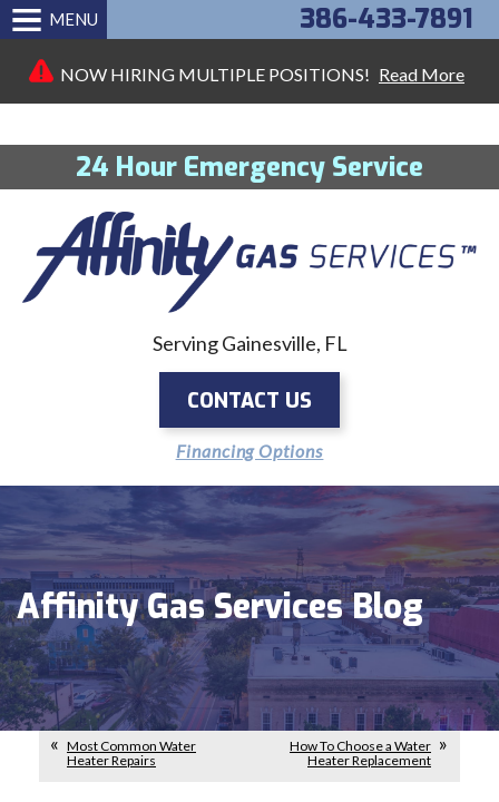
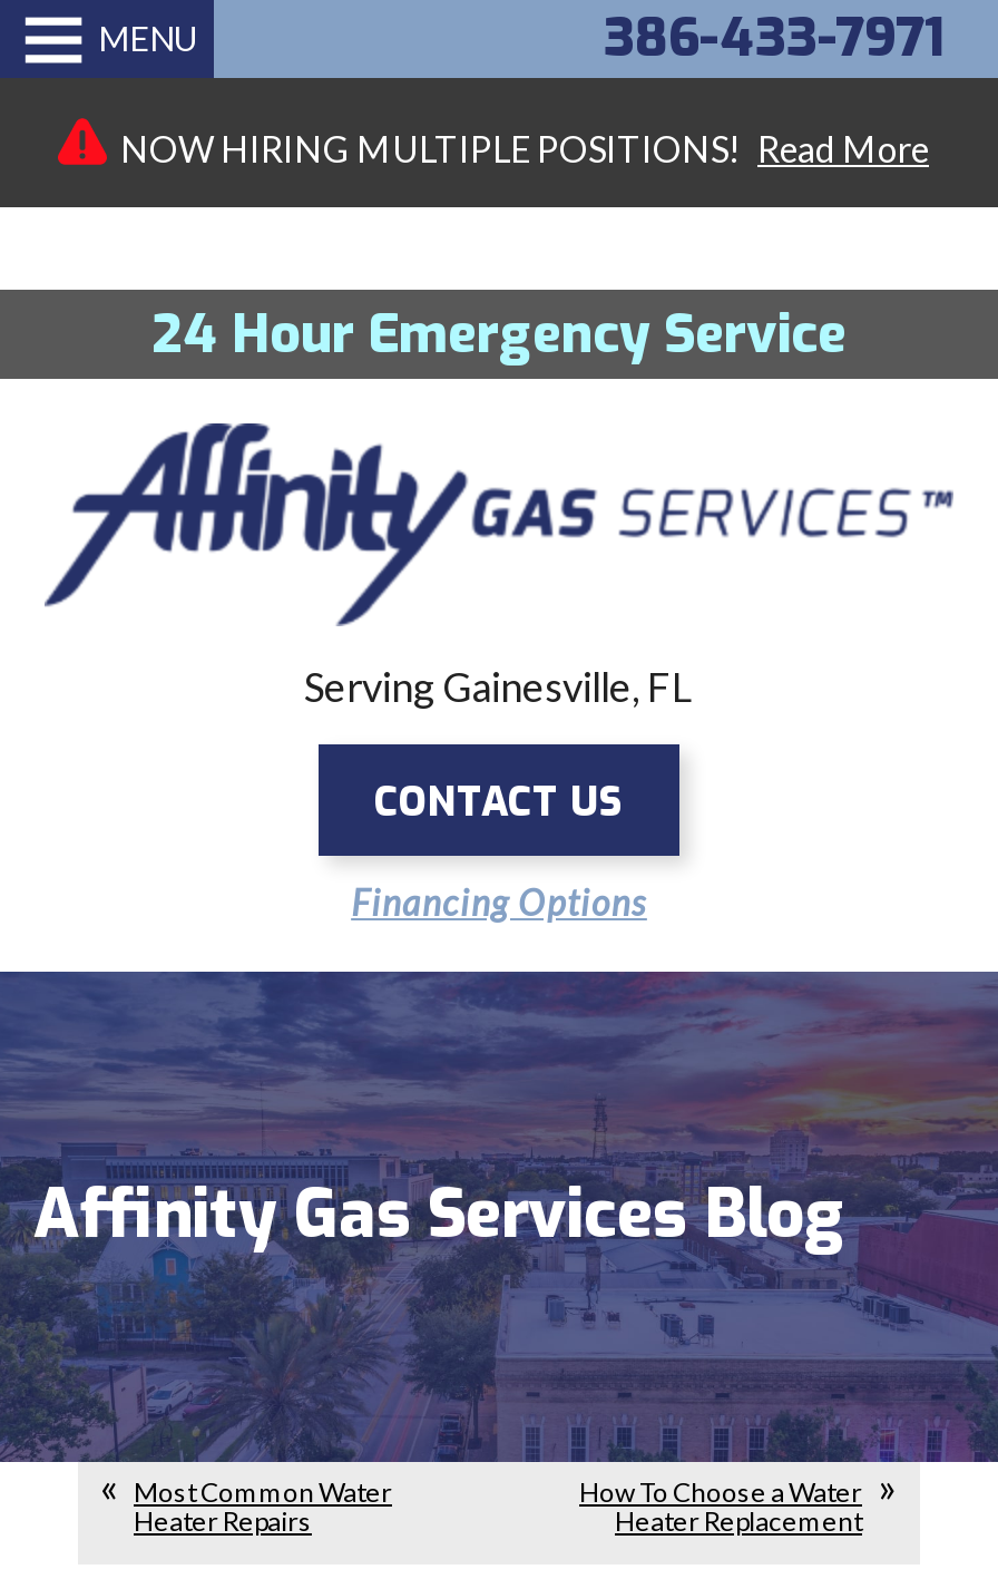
[300,1,472,37] 386-433-7891 -> [604,2,945,74] 386-433-7971

